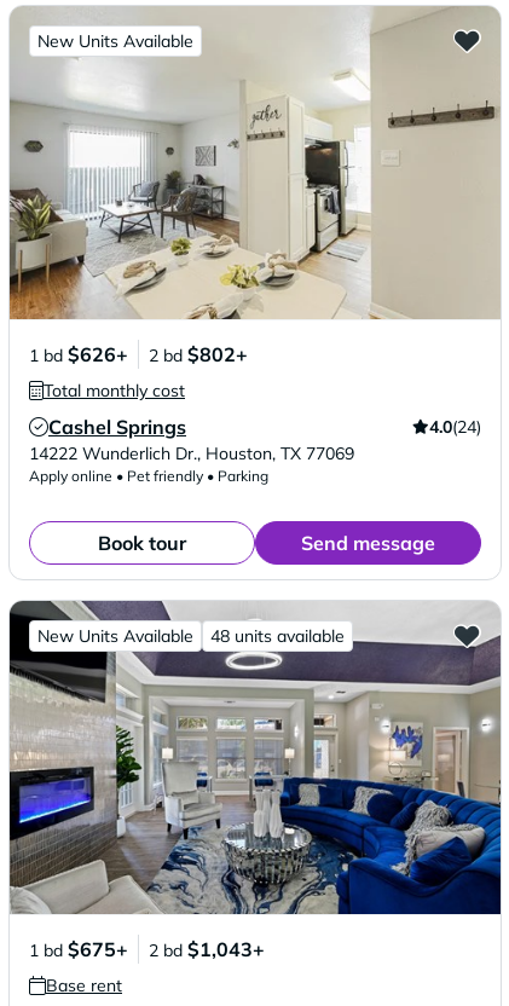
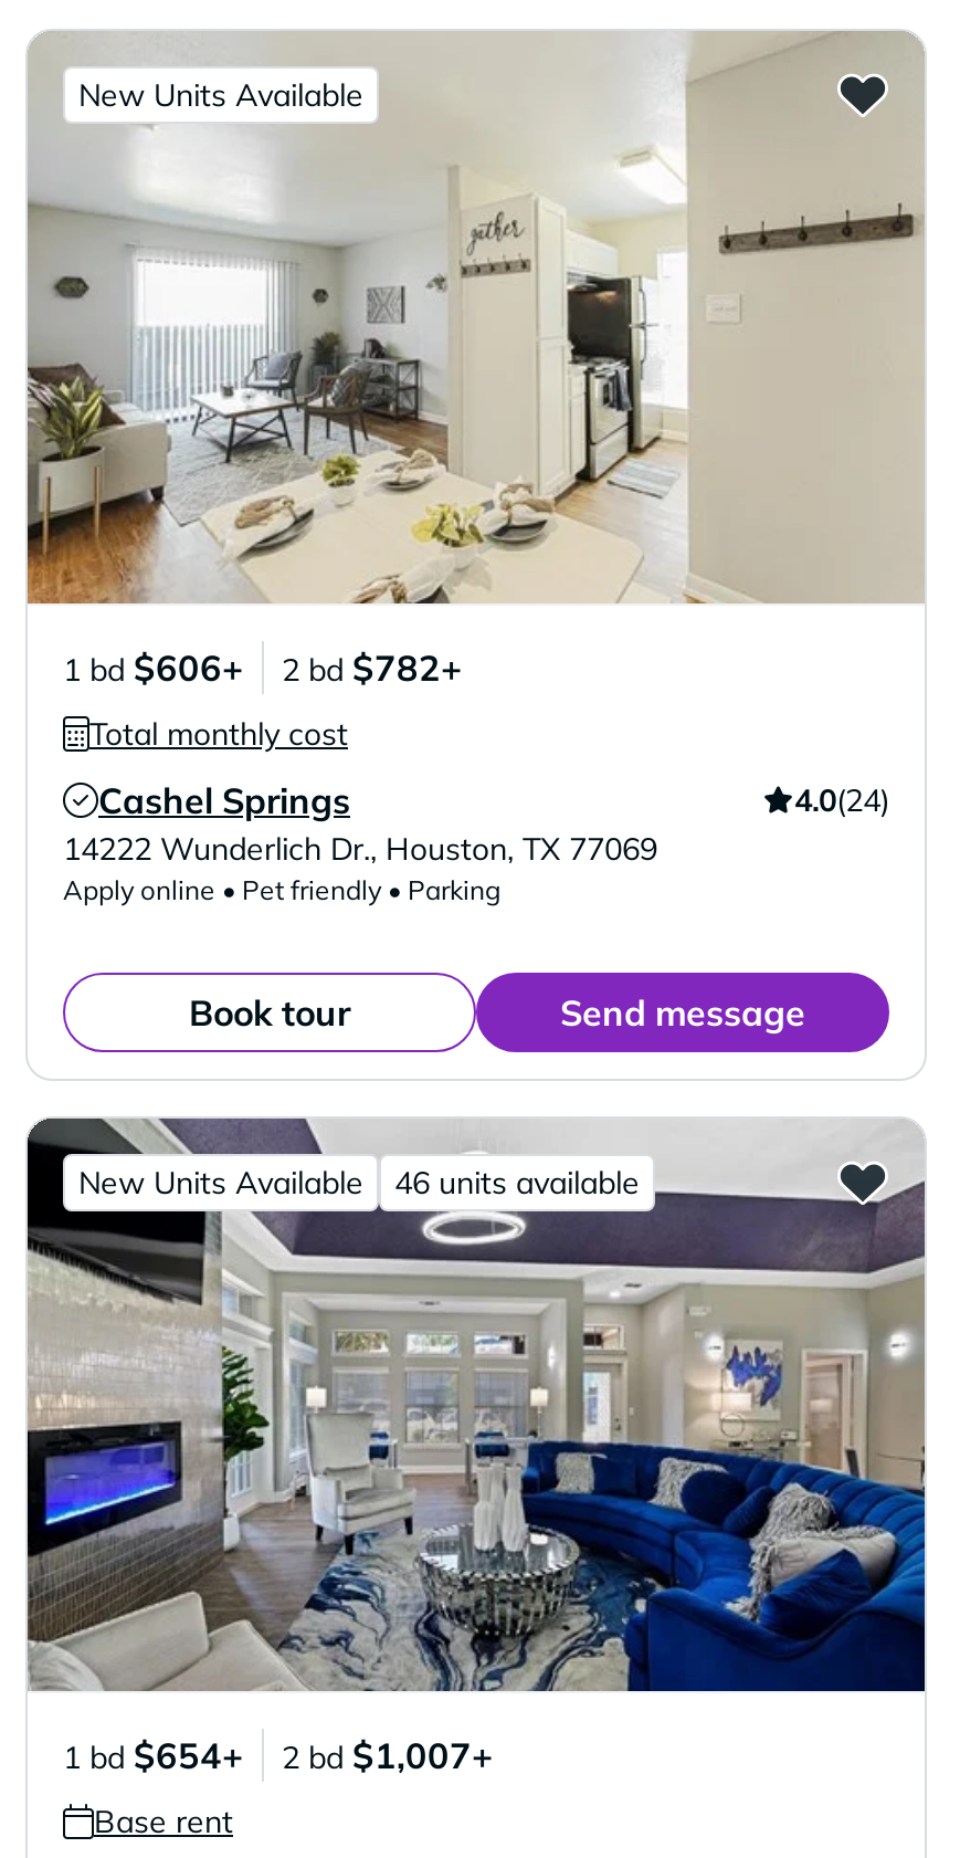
[29,342,128,366] 1 bd $626+ -> [63,645,244,690] 1 bd $606+
[149,342,248,366] 2 bd $802+ -> [282,645,463,690] 2 bd $782+
[210,625,345,647] 48 units available -> [394,1163,640,1203] 46 units available
[29,937,128,961] 1 bd $675+ -> [63,1733,244,1777] 1 bd $654+
[149,937,265,961] 2 bd $1,043+ -> [282,1733,494,1777] 2 bd $1,007+

